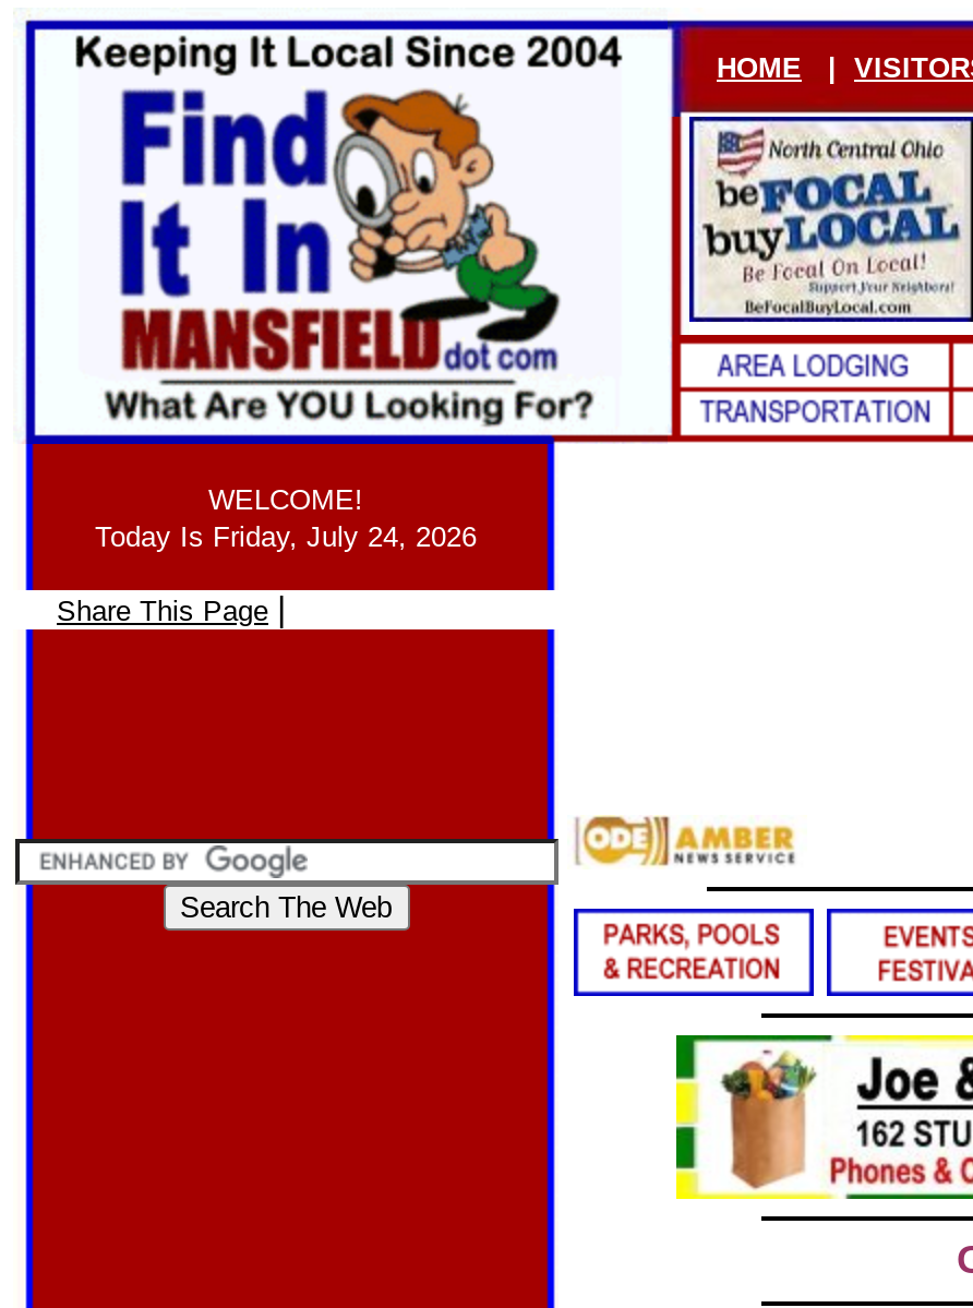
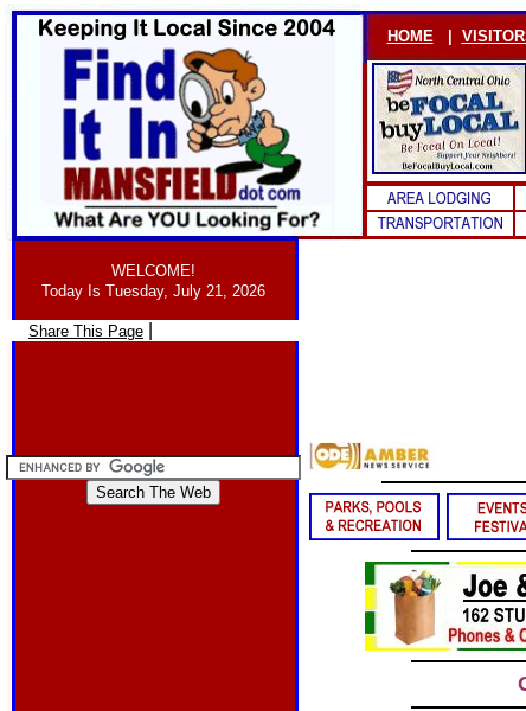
[95,520,477,553] Today Is Friday, July 24, 2026 -> [41,282,265,300] Today Is Tuesday, July 21, 2026

